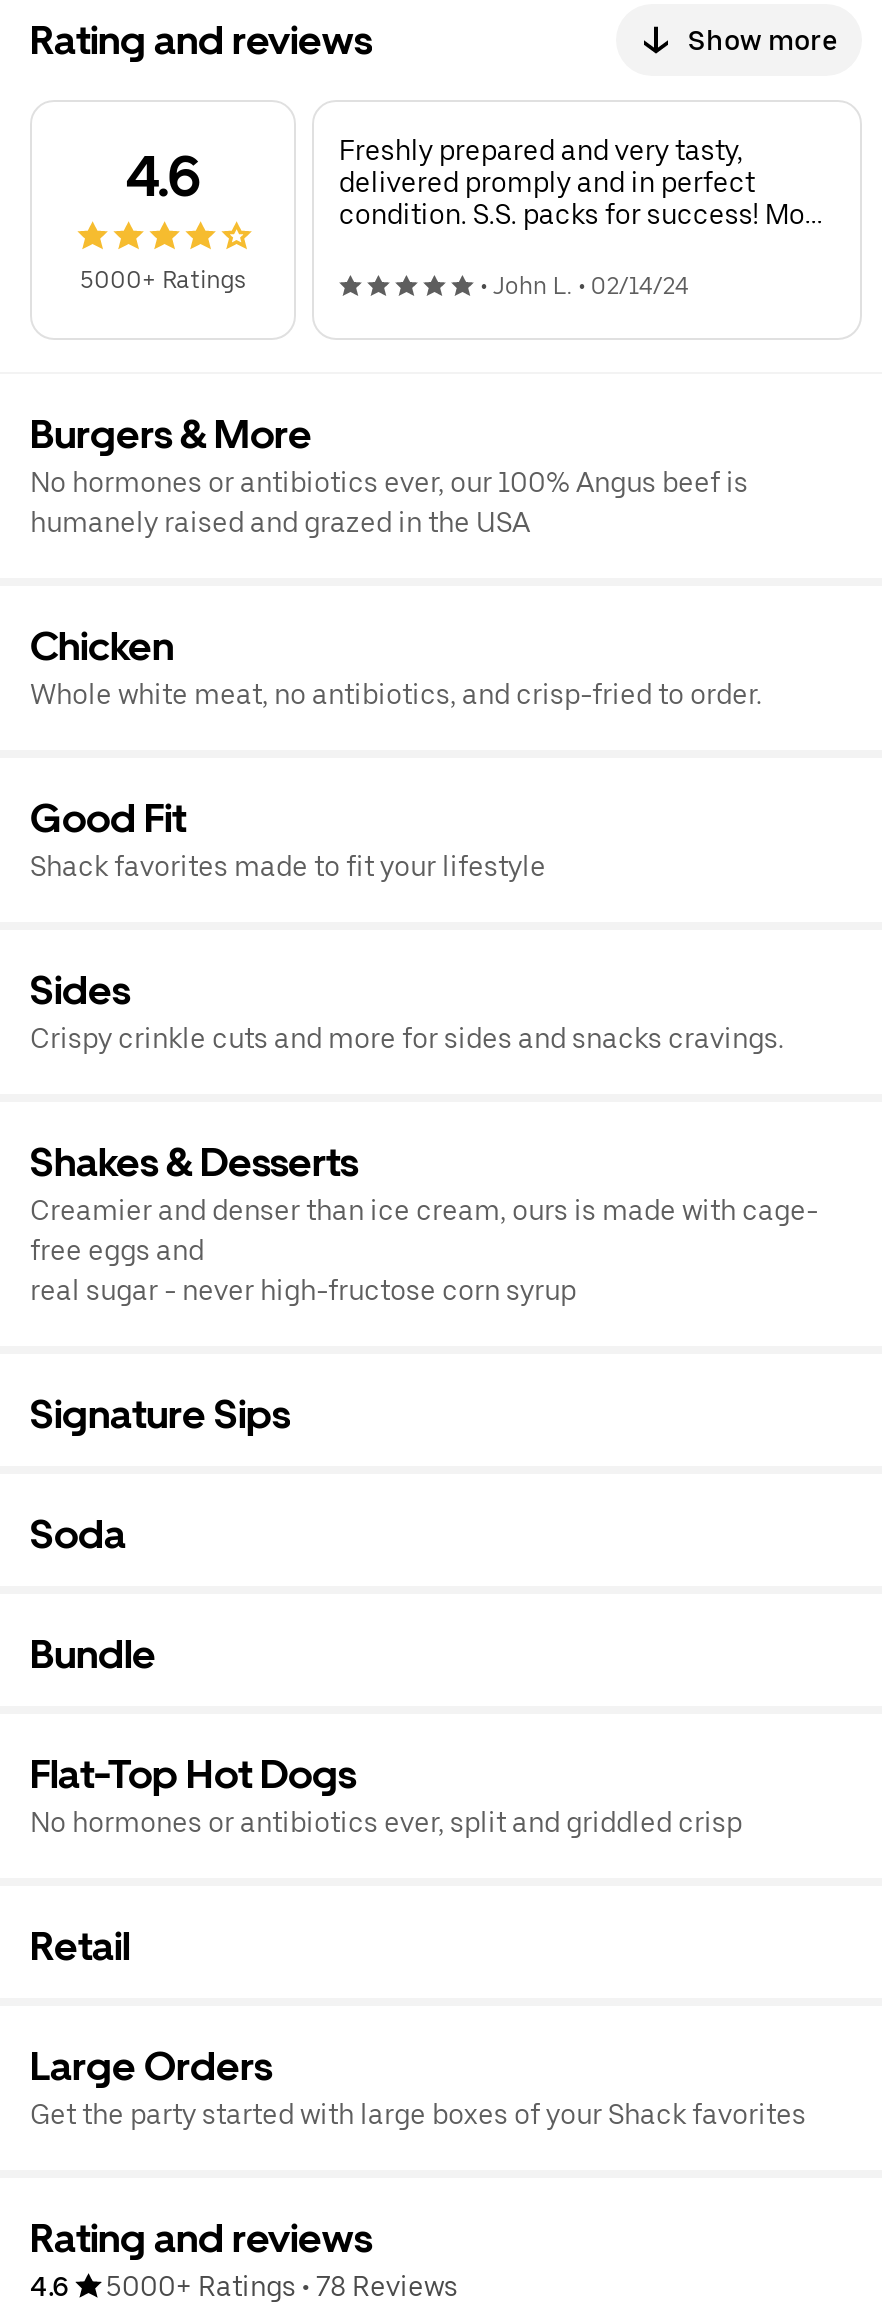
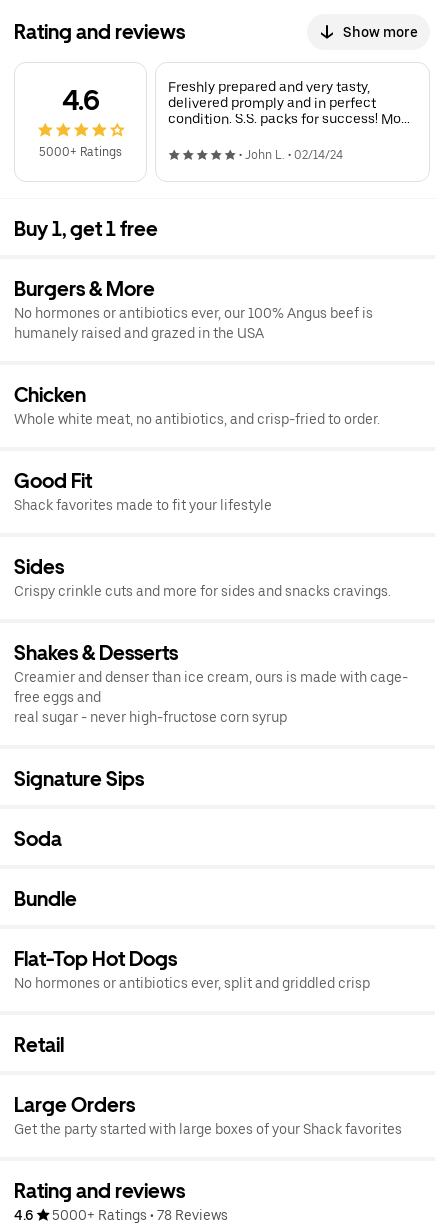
none -> [14,217,158,241] Buy 1, get 1 free

